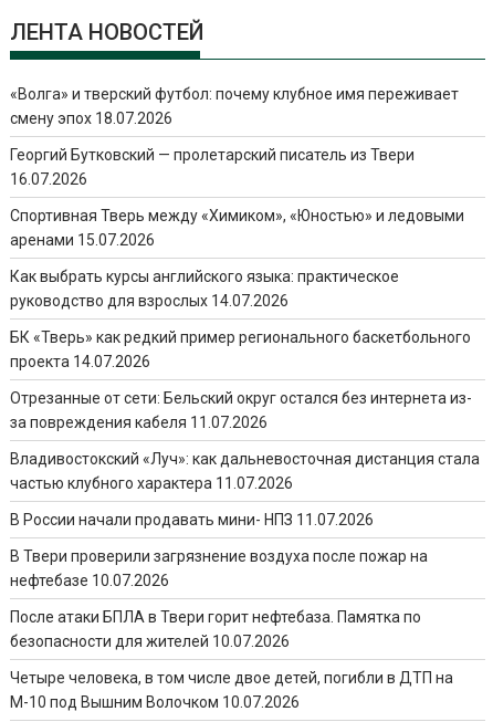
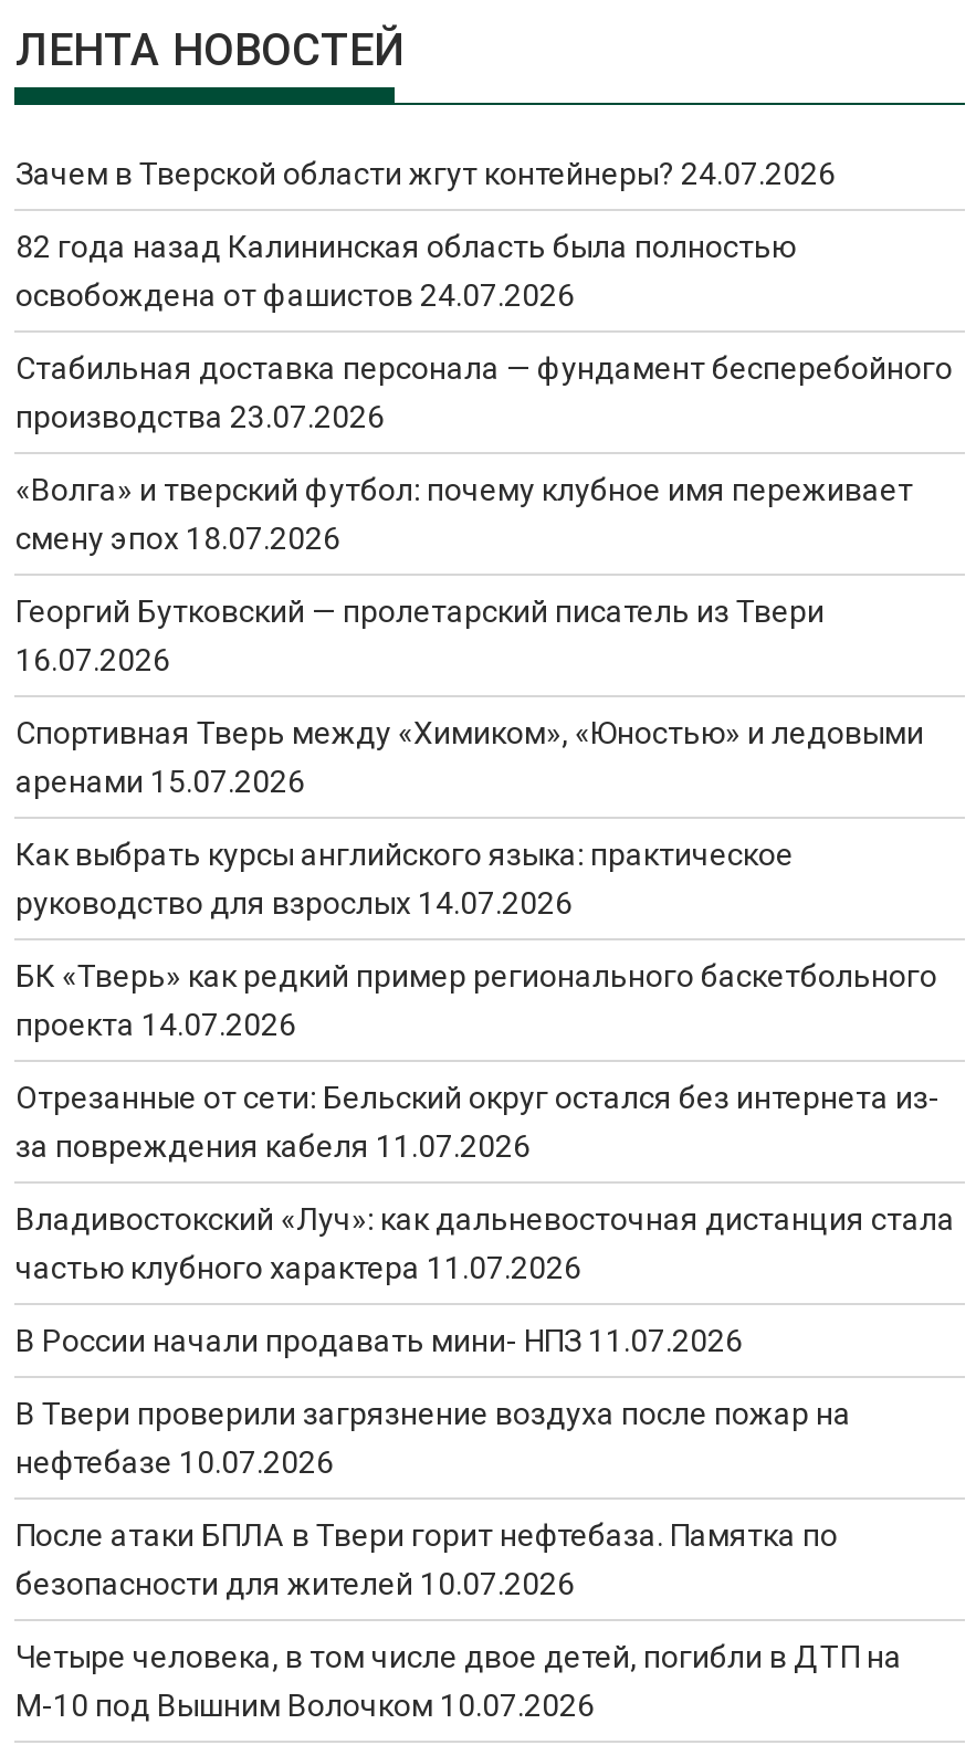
none -> [15,156,953,434] Зачем в Тверской области жгут контейнеры? 24.07.2026 | 82 года назад Калининская область была полностью | освобождена от фашистов 24.07.2026 | Стабильная доставка персонала — фундамент бесперебойного | производства 23.07.2026

